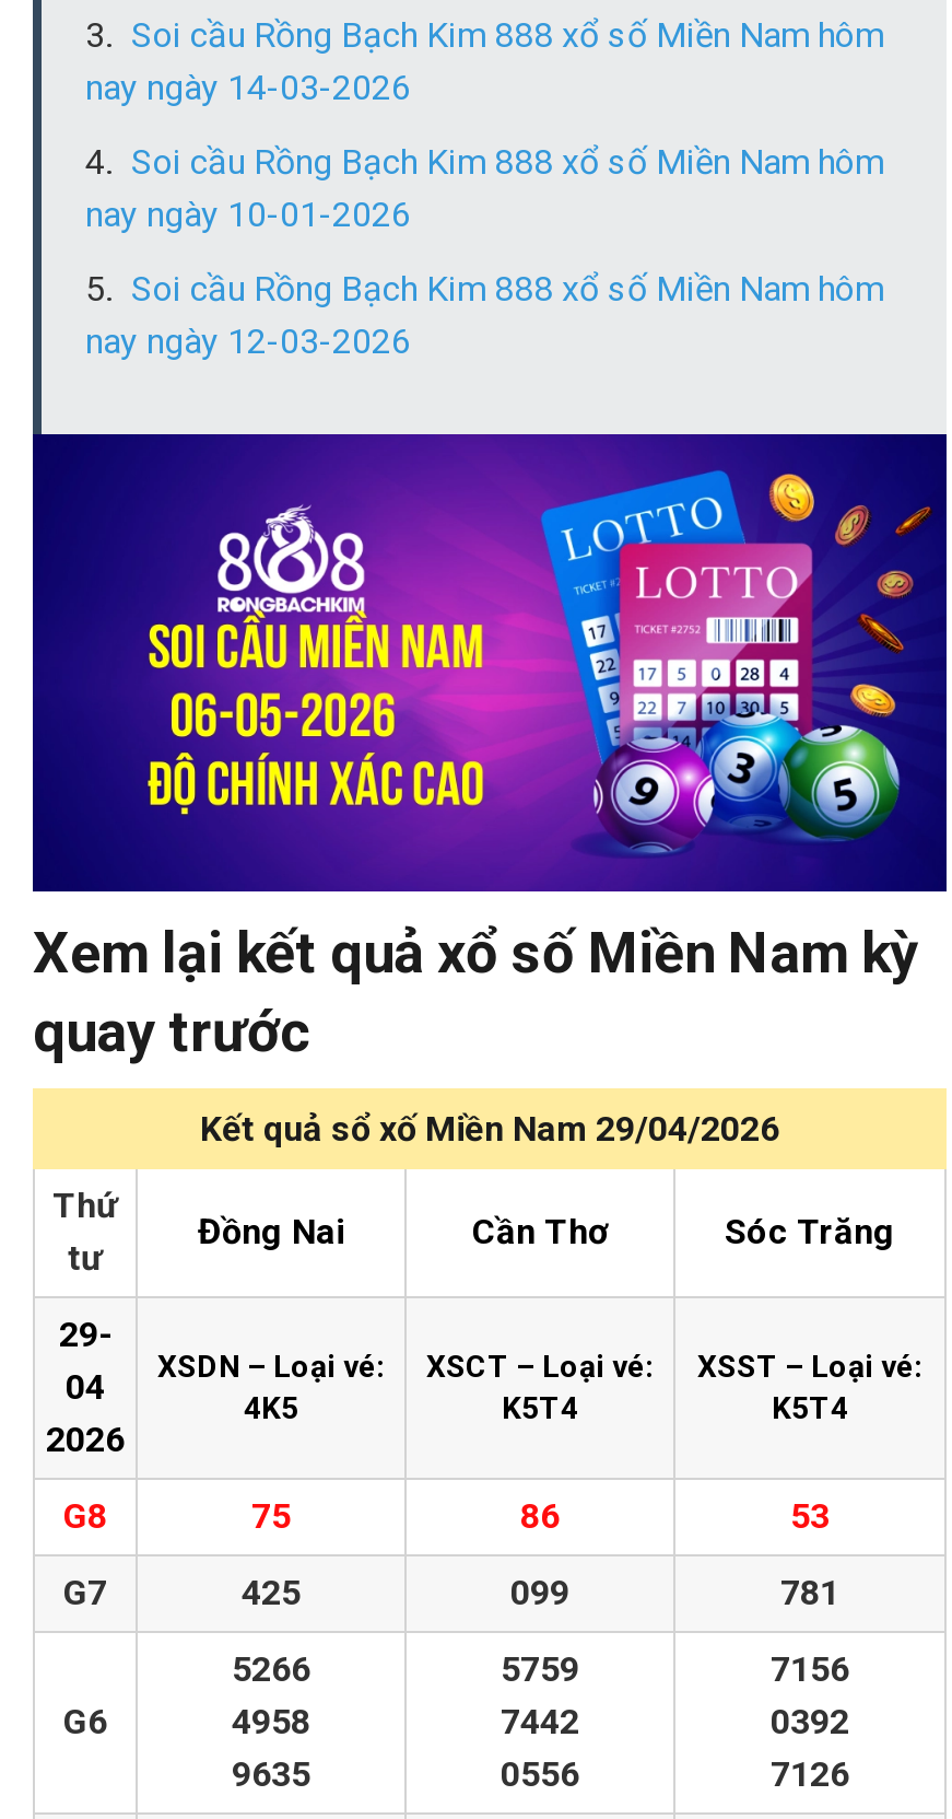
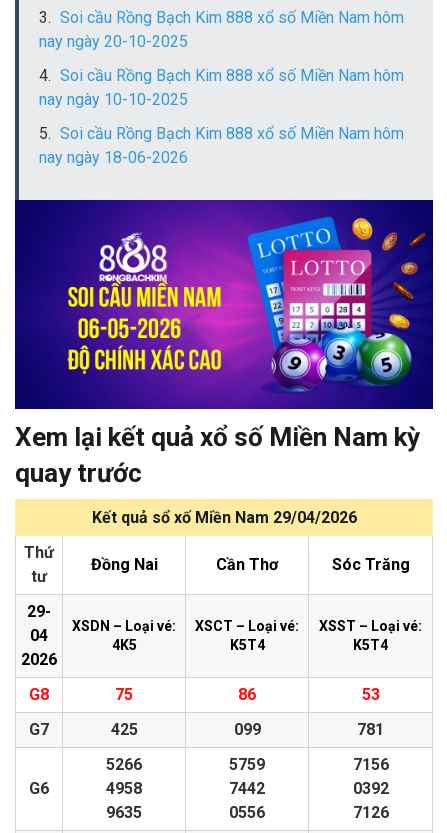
[85,67,411,108] nay ngày 14-03-2026 -> [39,32,188,51] nay ngày 20-10-2025
[85,194,411,235] nay ngày 10-01-2026 -> [39,90,188,109] nay ngày 10-10-2025
[85,320,411,362] nay ngày 12-03-2026 -> [39,148,188,167] nay ngày 18-06-2026

